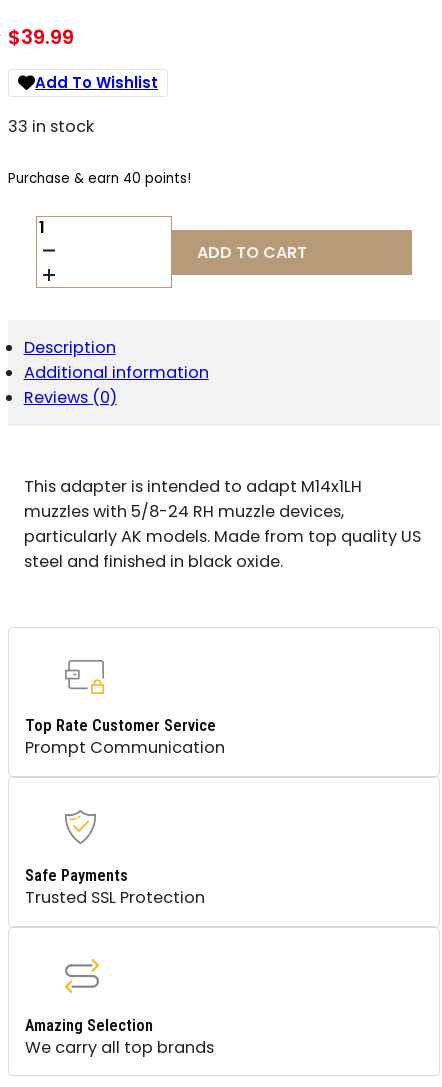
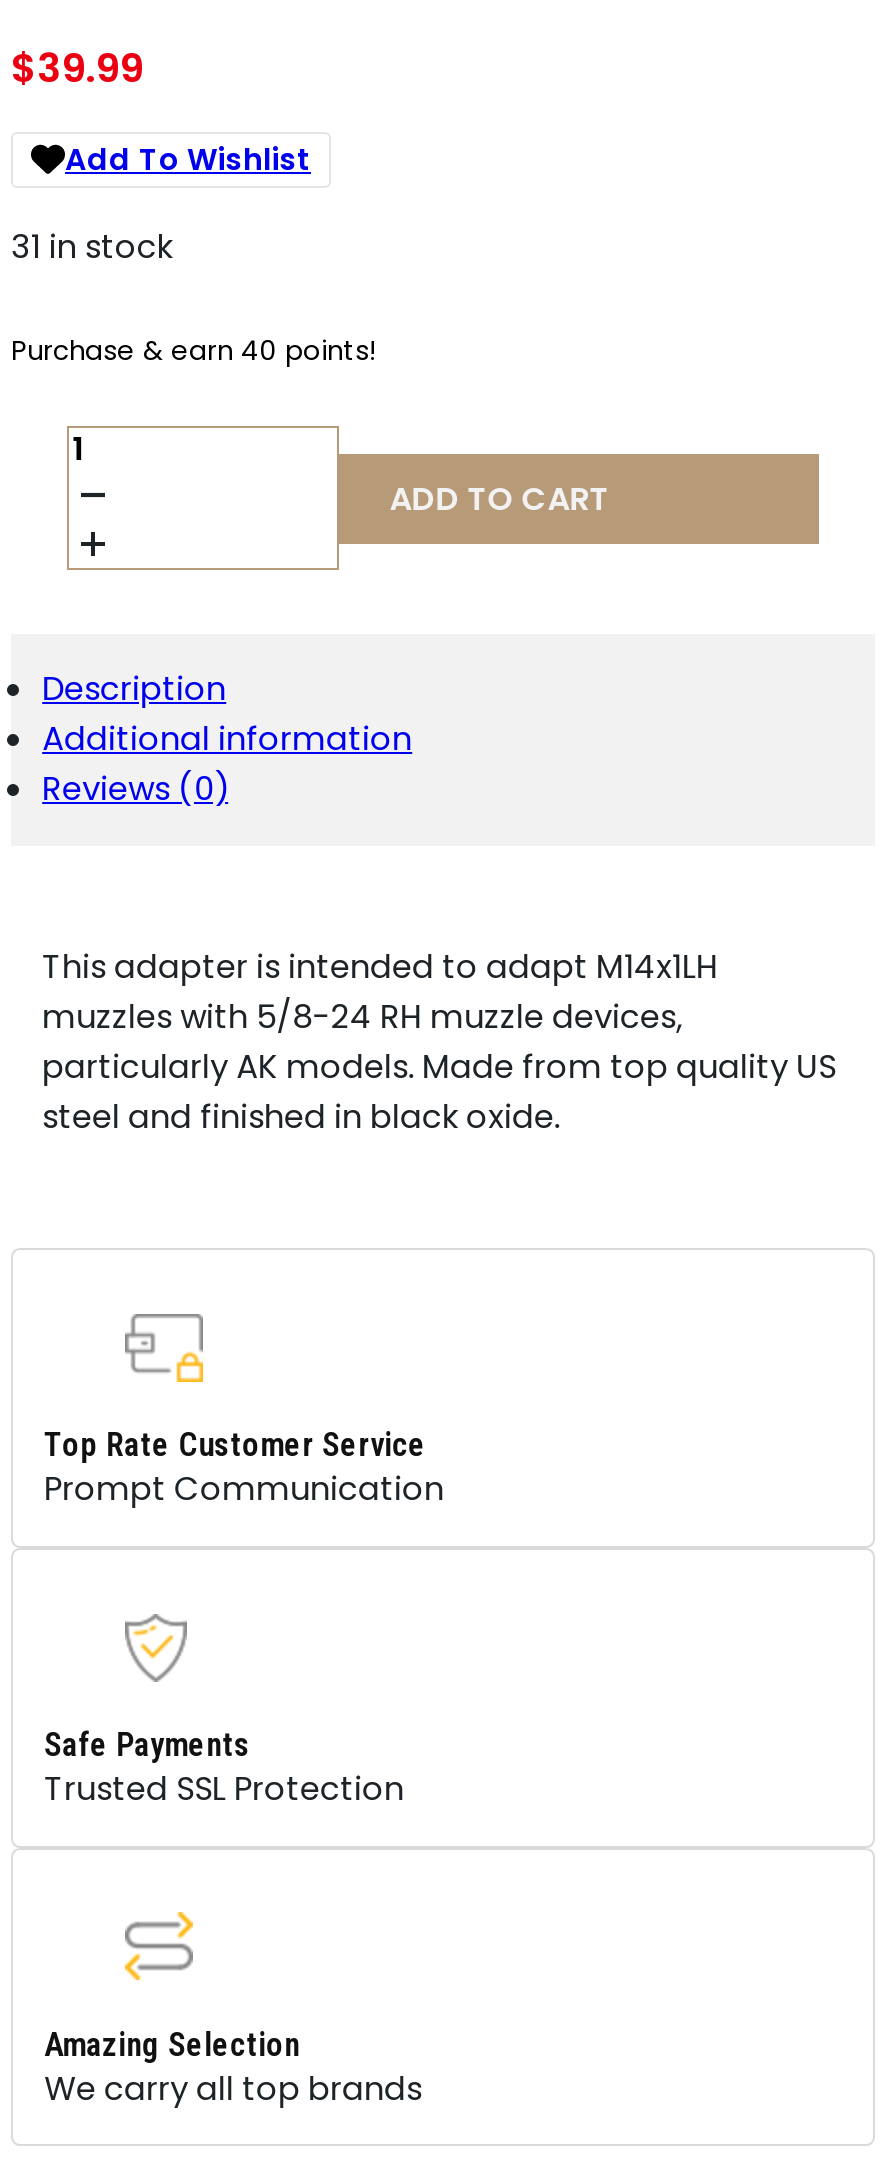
[8,115,94,138] 33 in stock -> [11,225,173,271] 31 in stock

